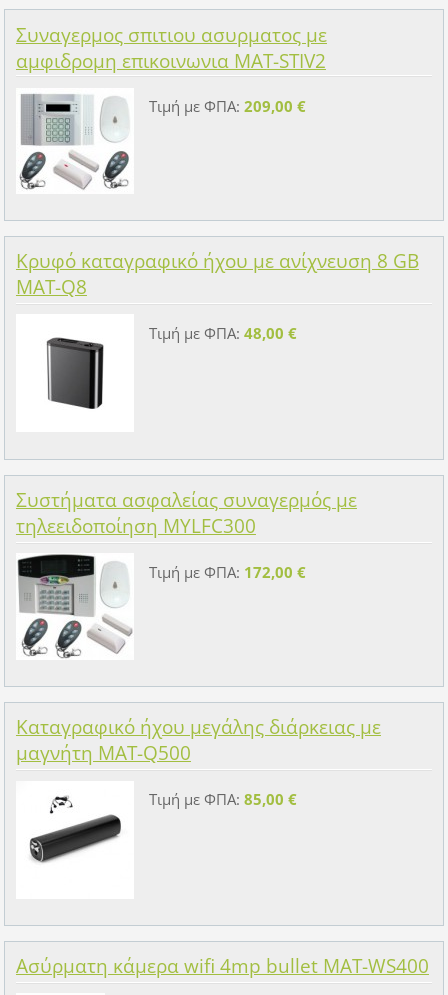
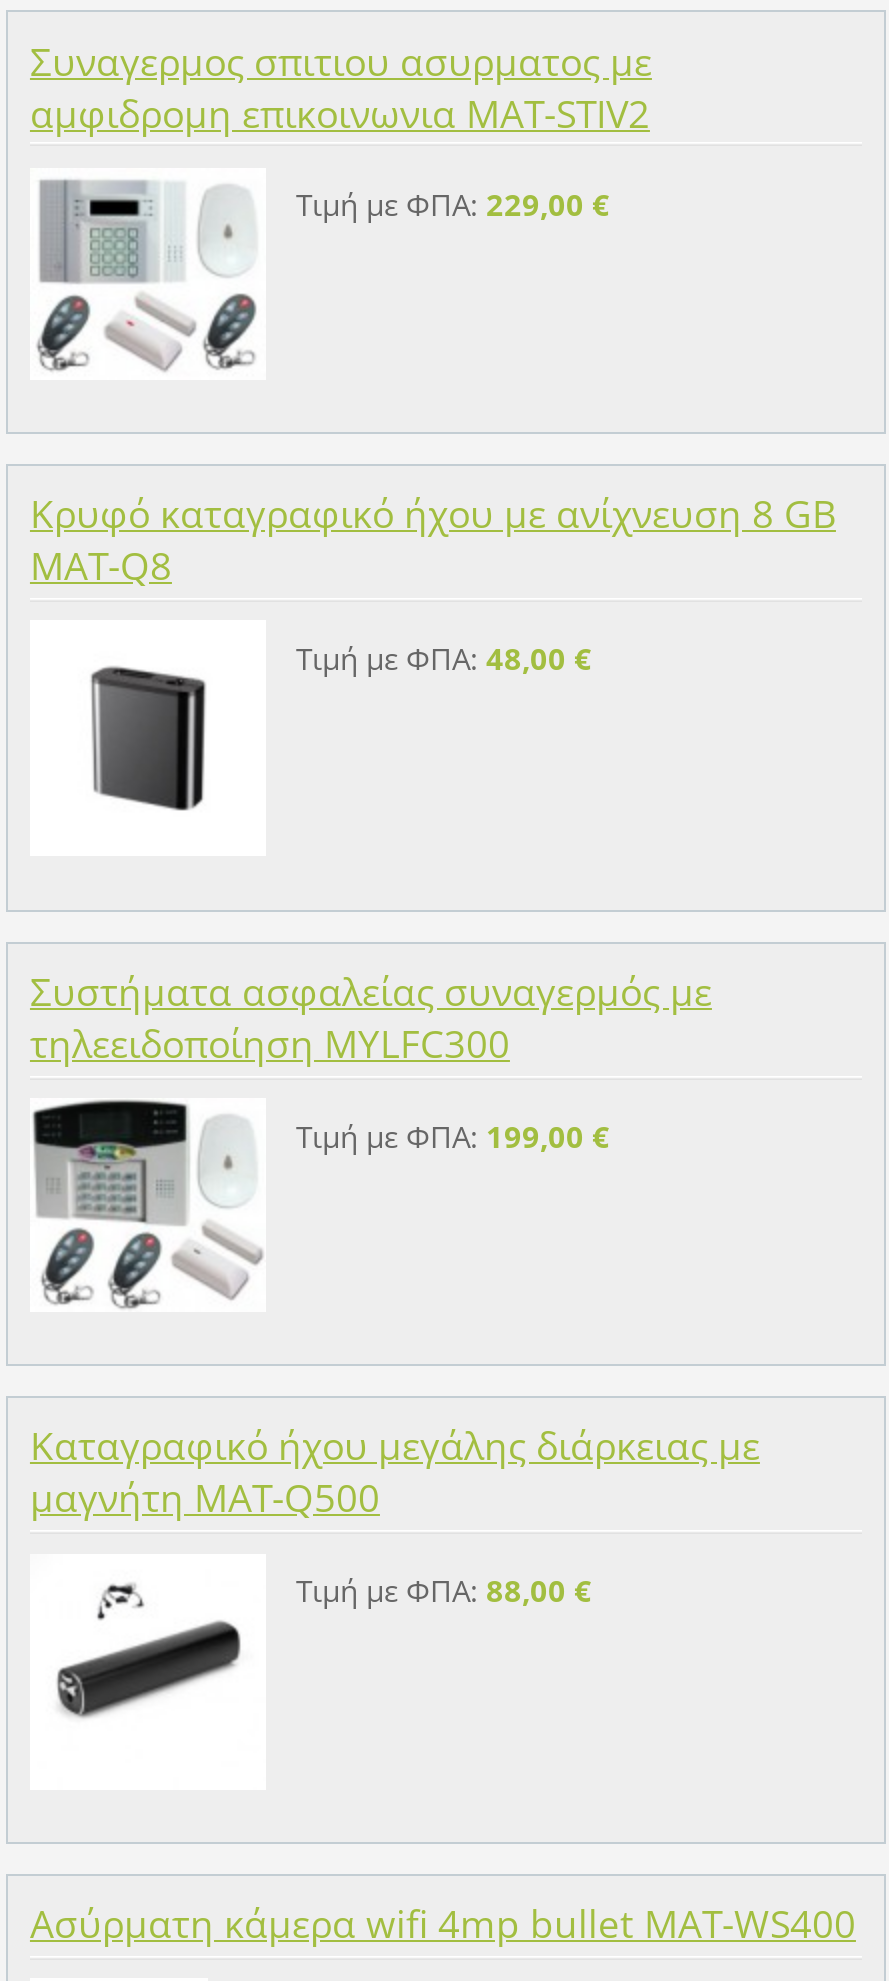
[149,96,306,116] Τιμή με ΦΠΑ: 209,00 € -> [296,184,610,224] Τιμή με ΦΠΑ: 229,00 €
[149,561,306,581] Τιμή με ΦΠΑ: 172,00 € -> [296,1115,610,1155] Τιμή με ΦΠΑ: 199,00 €
[149,789,297,809] Τιμή με ΦΠΑ: 85,00 € -> [296,1570,592,1610] Τιμή με ΦΠΑ: 88,00 €

